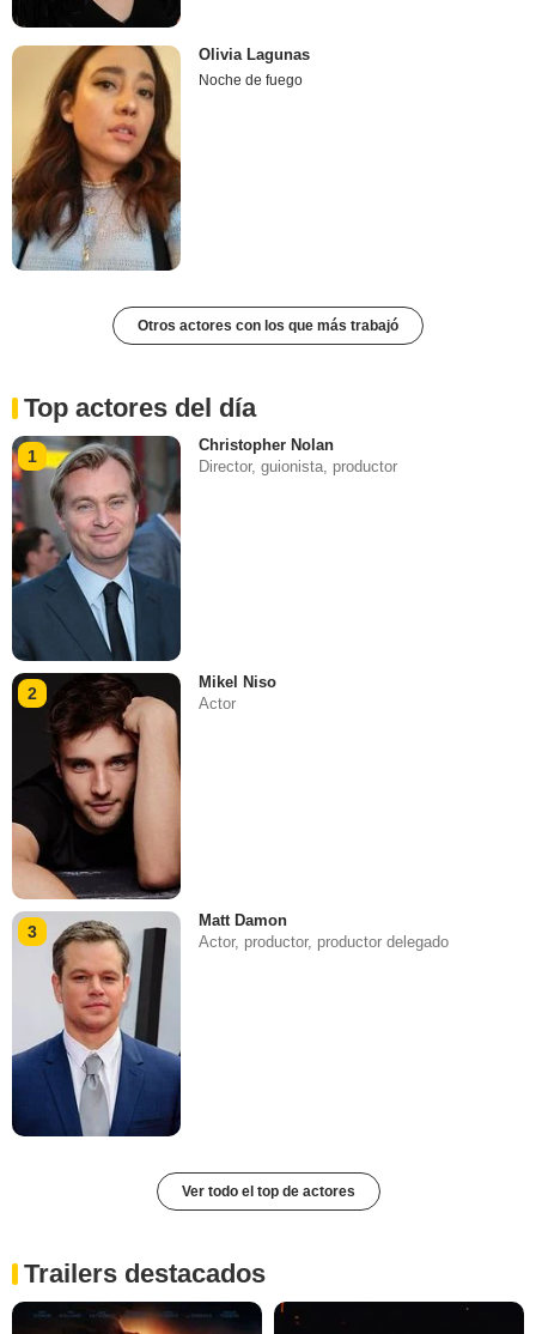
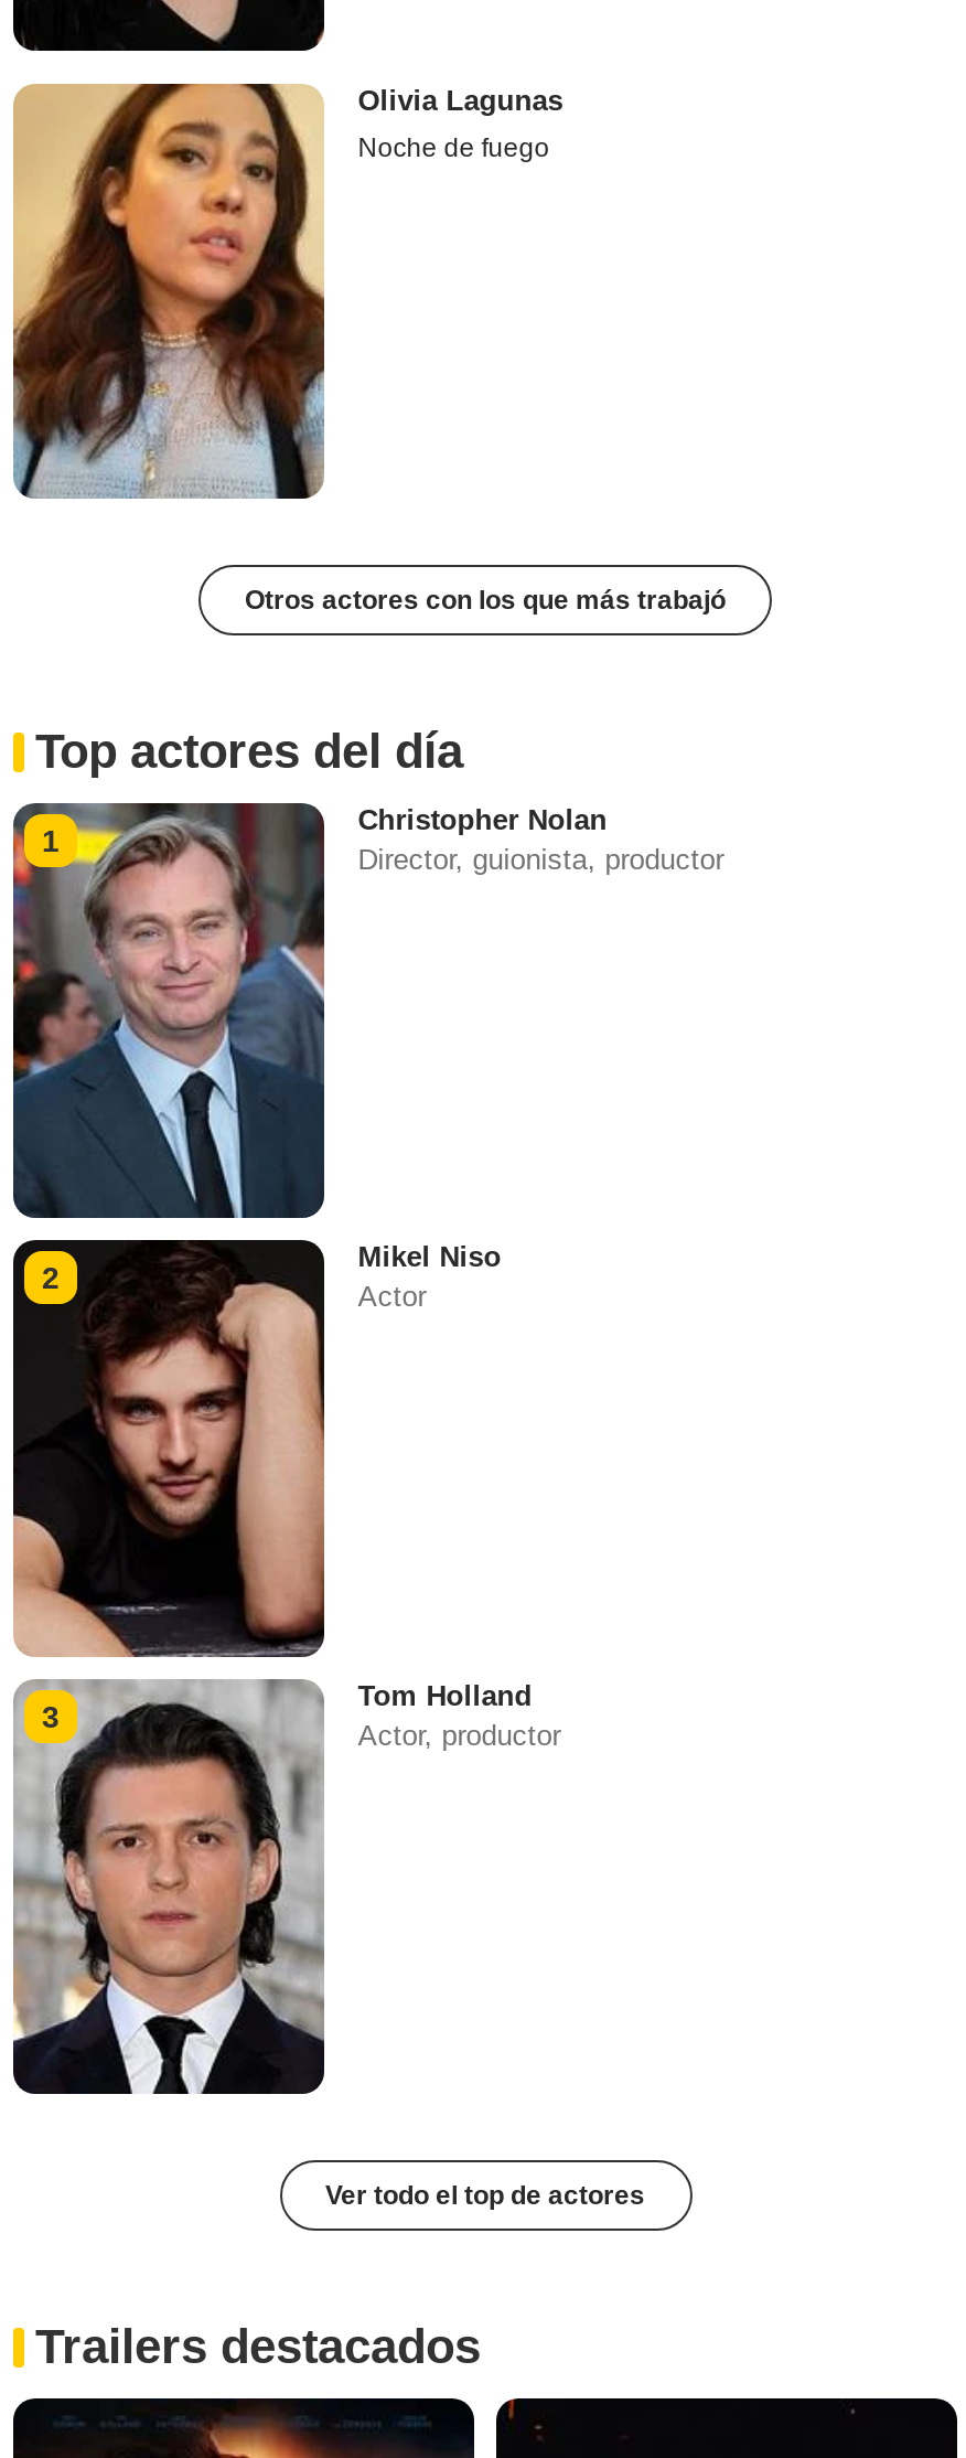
[11,911,449,1138] [image] | Matt Damon | Actor, productor, productor delegado -> [13,1678,561,2094] [image] | Tom Holland | Actor, productor

